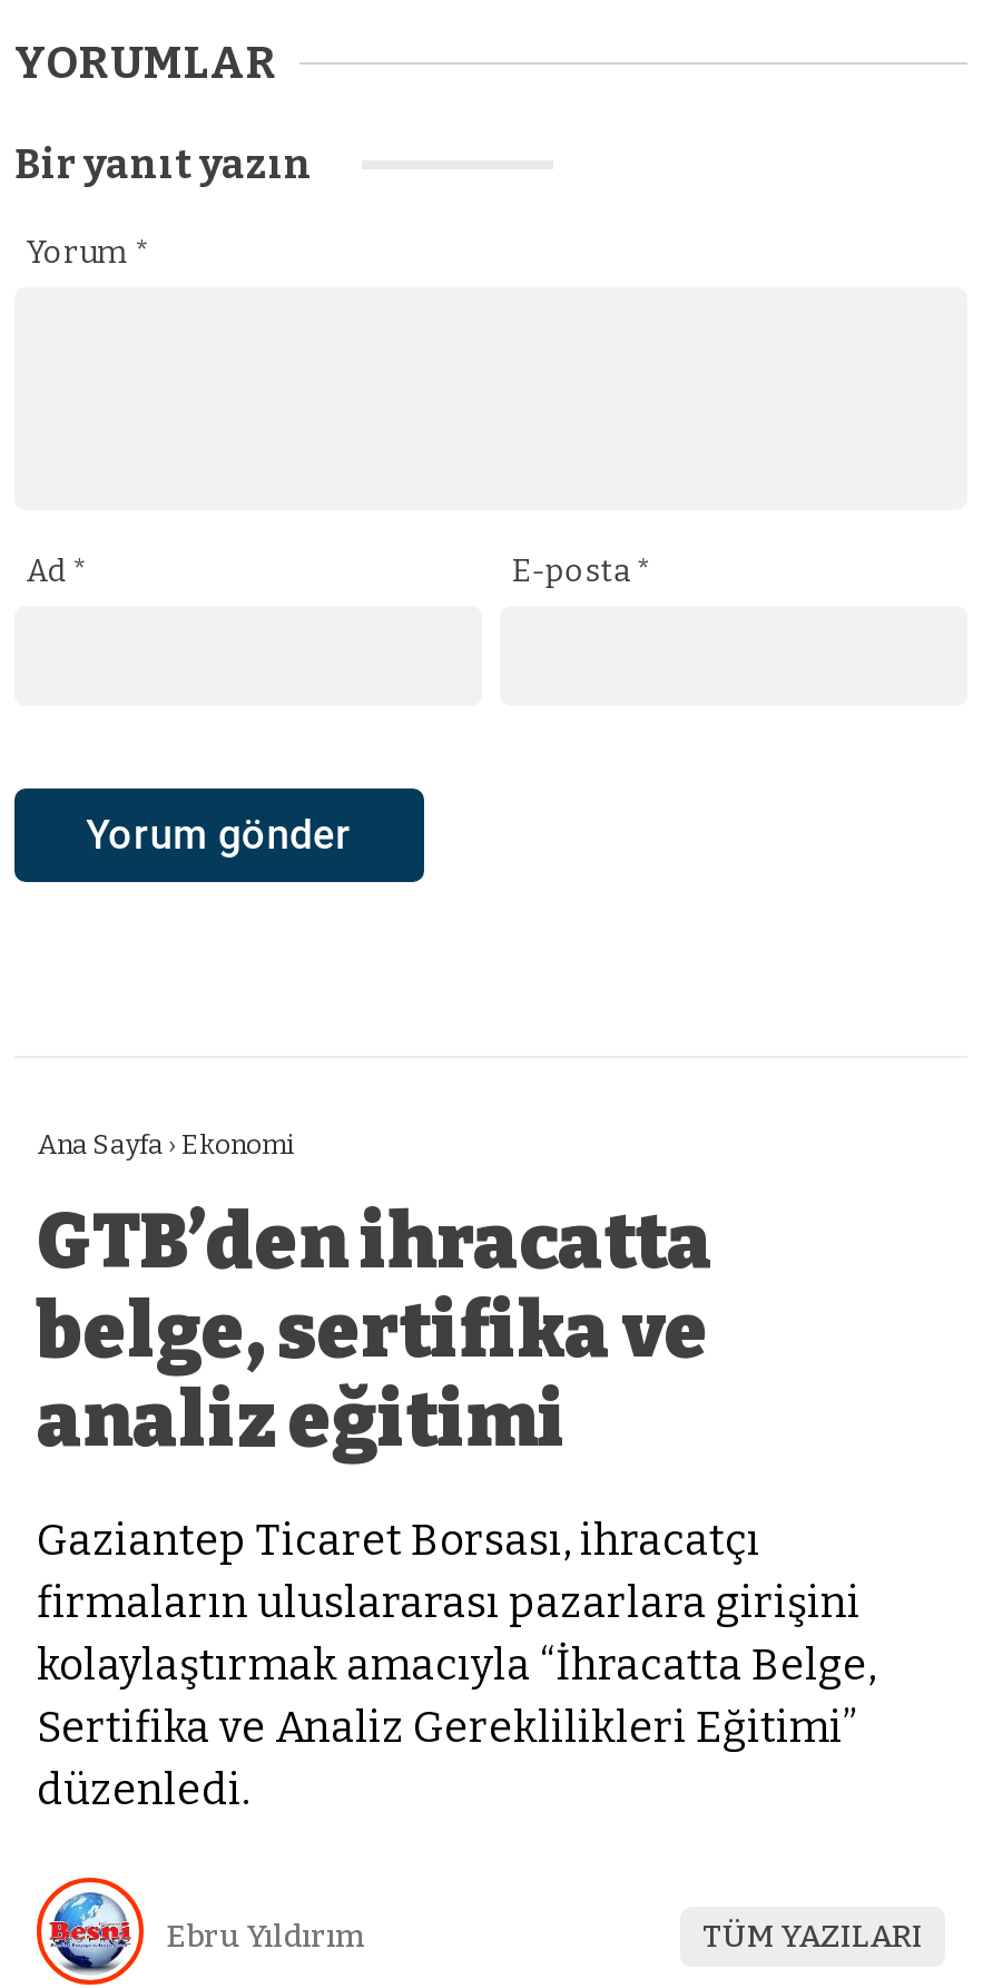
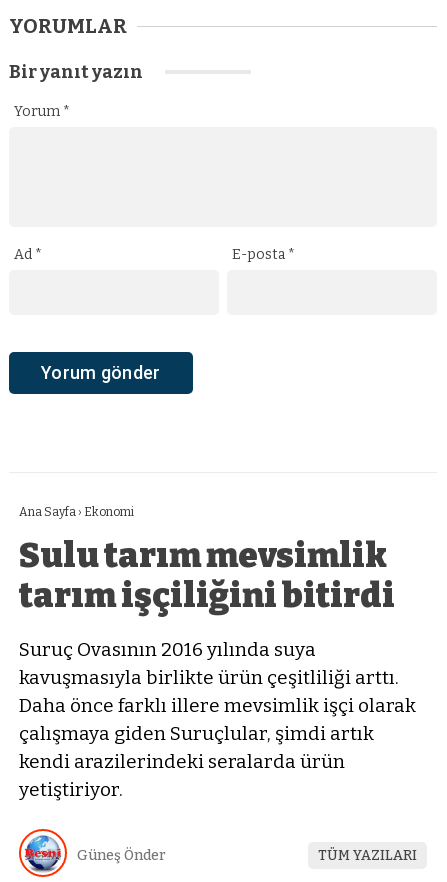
[37,1196,714,1465] GTB’den ihracatta | belge, sertifika ve | analiz eğitimi -> [19,535,395,616] Sulu tarım mevsimlik | tarım işçiliğini bitirdi
[37,1514,876,1815] Gaziantep Ticaret Borsası, ihracatçı | firmaların uluslararası pazarlara girişini | kolaylaştırmak amacıyla “İhracatta Belge, | Sertifika ve Analiz Gereklilikleri Eğitimi” | düzenledi. -> [19,638,416,801] Suruç Ovasının 2016 yılında suya | kavuşmasıyla birlikte ürün çeşitliliği arttı. | Daha önce farklı illere mevsimlik işçi olarak | çalışmaya giden Suruçlular, şimdi artık | kendi arazilerindeki seralarda ürün | yetiştiriyor.
[166,1918,366,1956] Ebru Yıldırım -> [77,847,166,864] Güneş Önder

